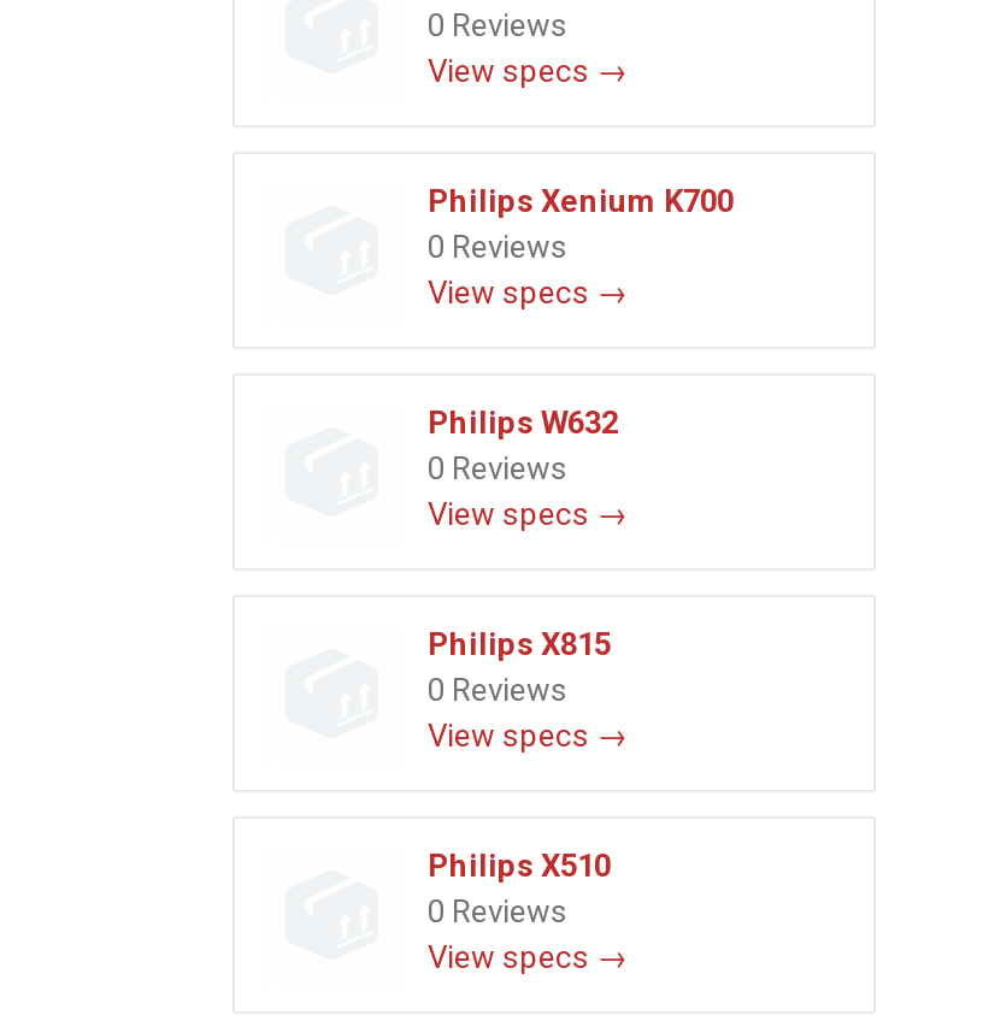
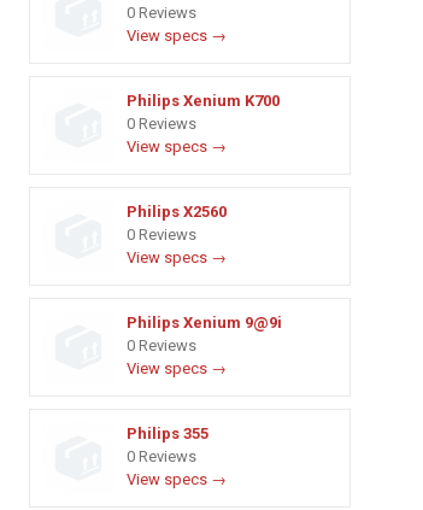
[428,405,618,441] Philips W632 -> [127,203,227,221] Philips X2560
[428,626,611,662] Philips X815 -> [127,313,282,332] Philips Xenium 9@9i
[428,848,611,884] Philips X510 -> [127,424,208,442] Philips 355

